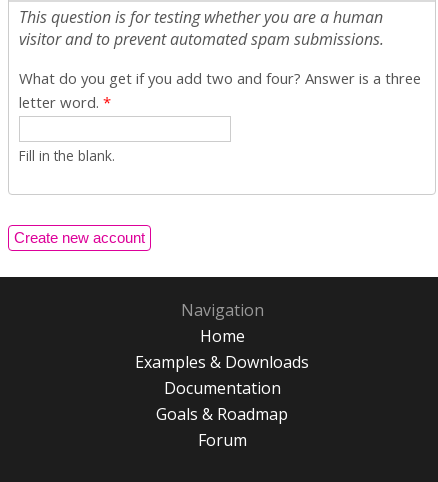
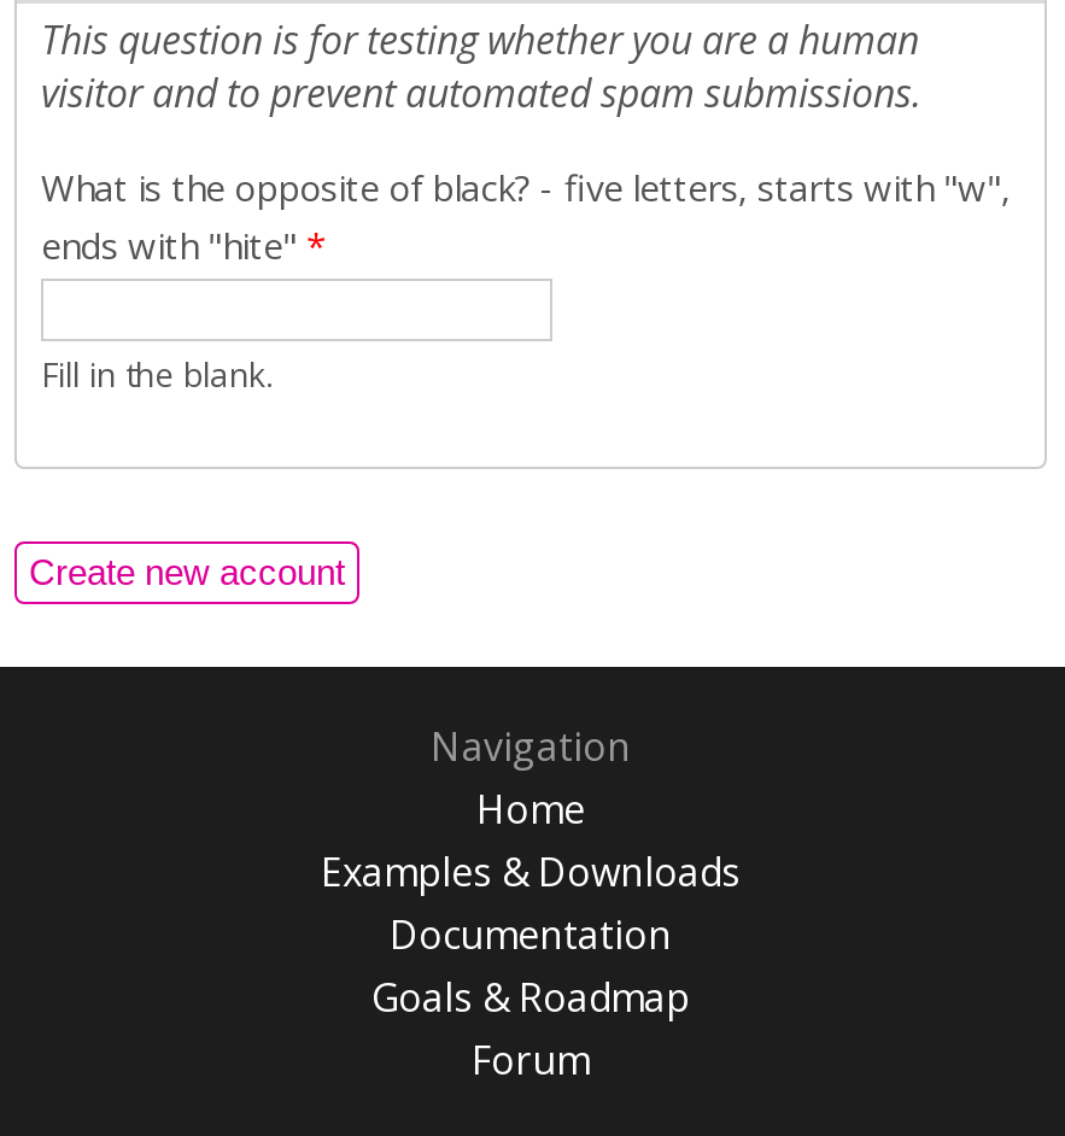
[19,68,421,112] What do you get if you add two and four? Answer is a three | letter word. * -> [41,163,1011,269] What is the opposite of black? - five letters, starts with "w", | ends with "hite" *

